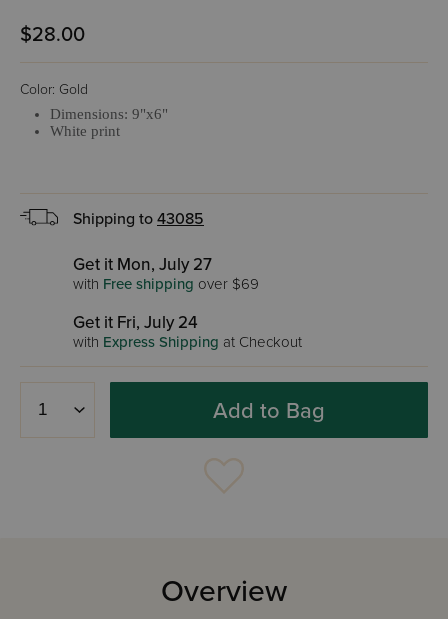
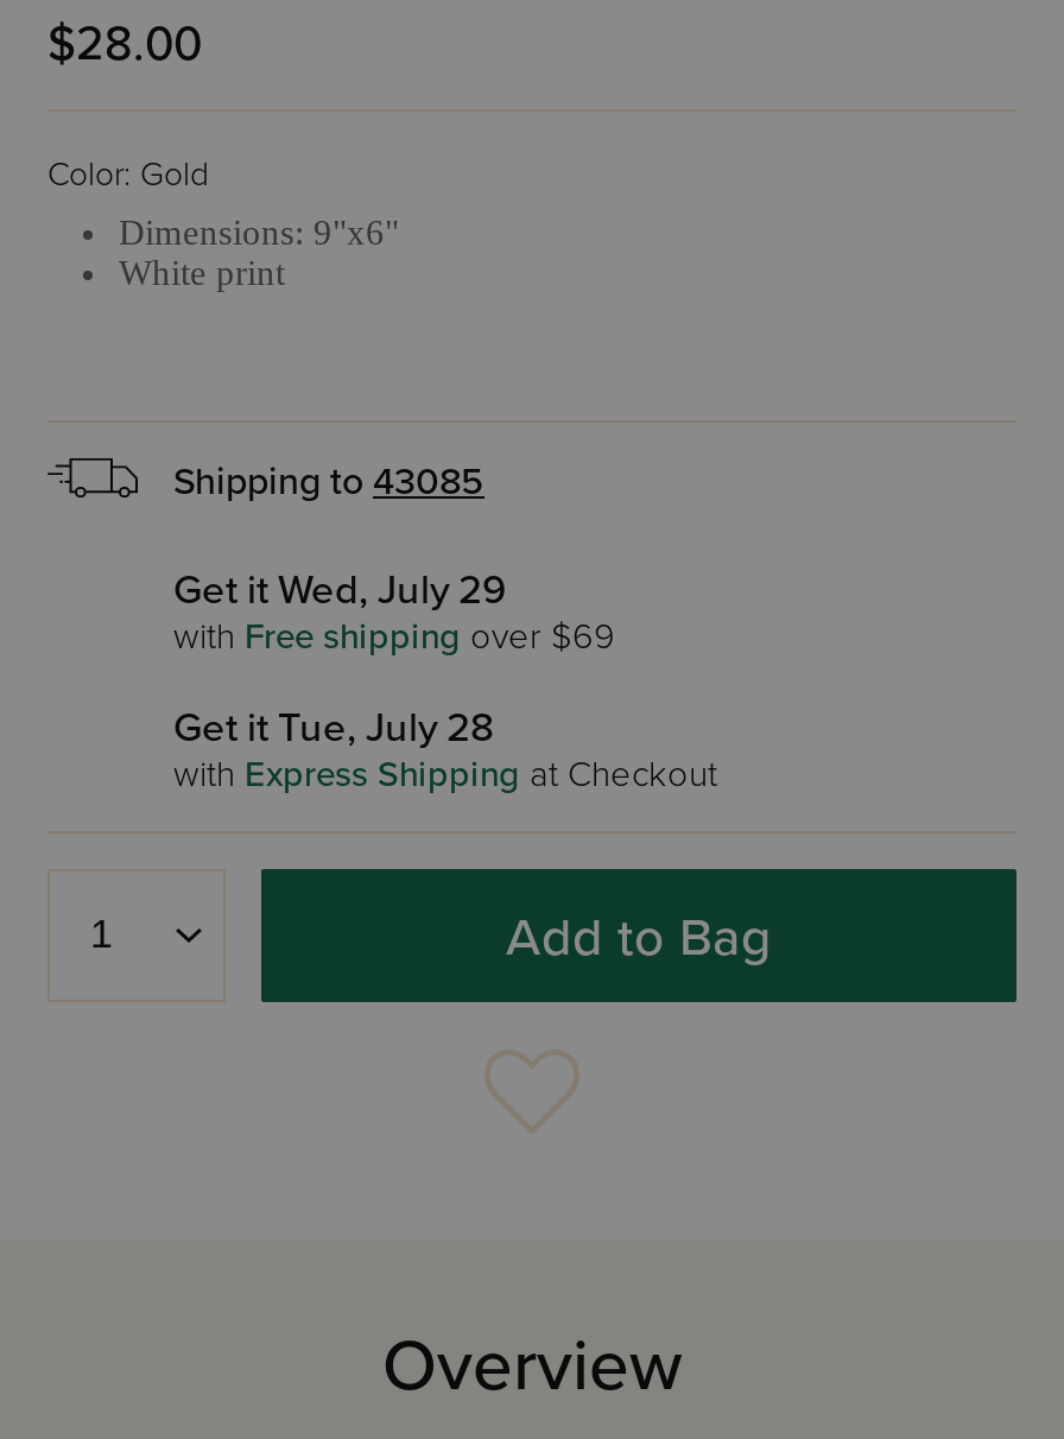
[73,254,212,275] Get it Mon, July 27 -> [173,565,506,615] Get it Wed, July 29
[73,312,198,333] Get it Fri, July 24 -> [173,703,494,753] Get it Tue, July 28

